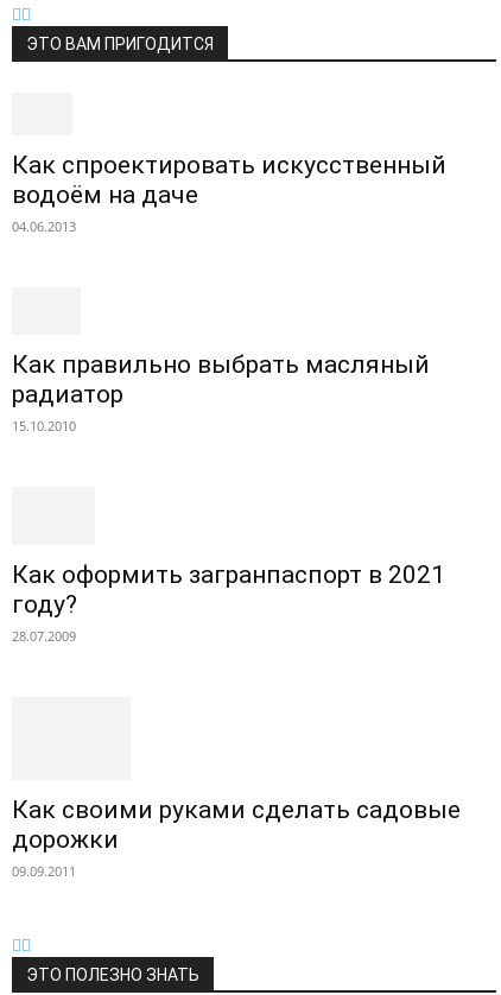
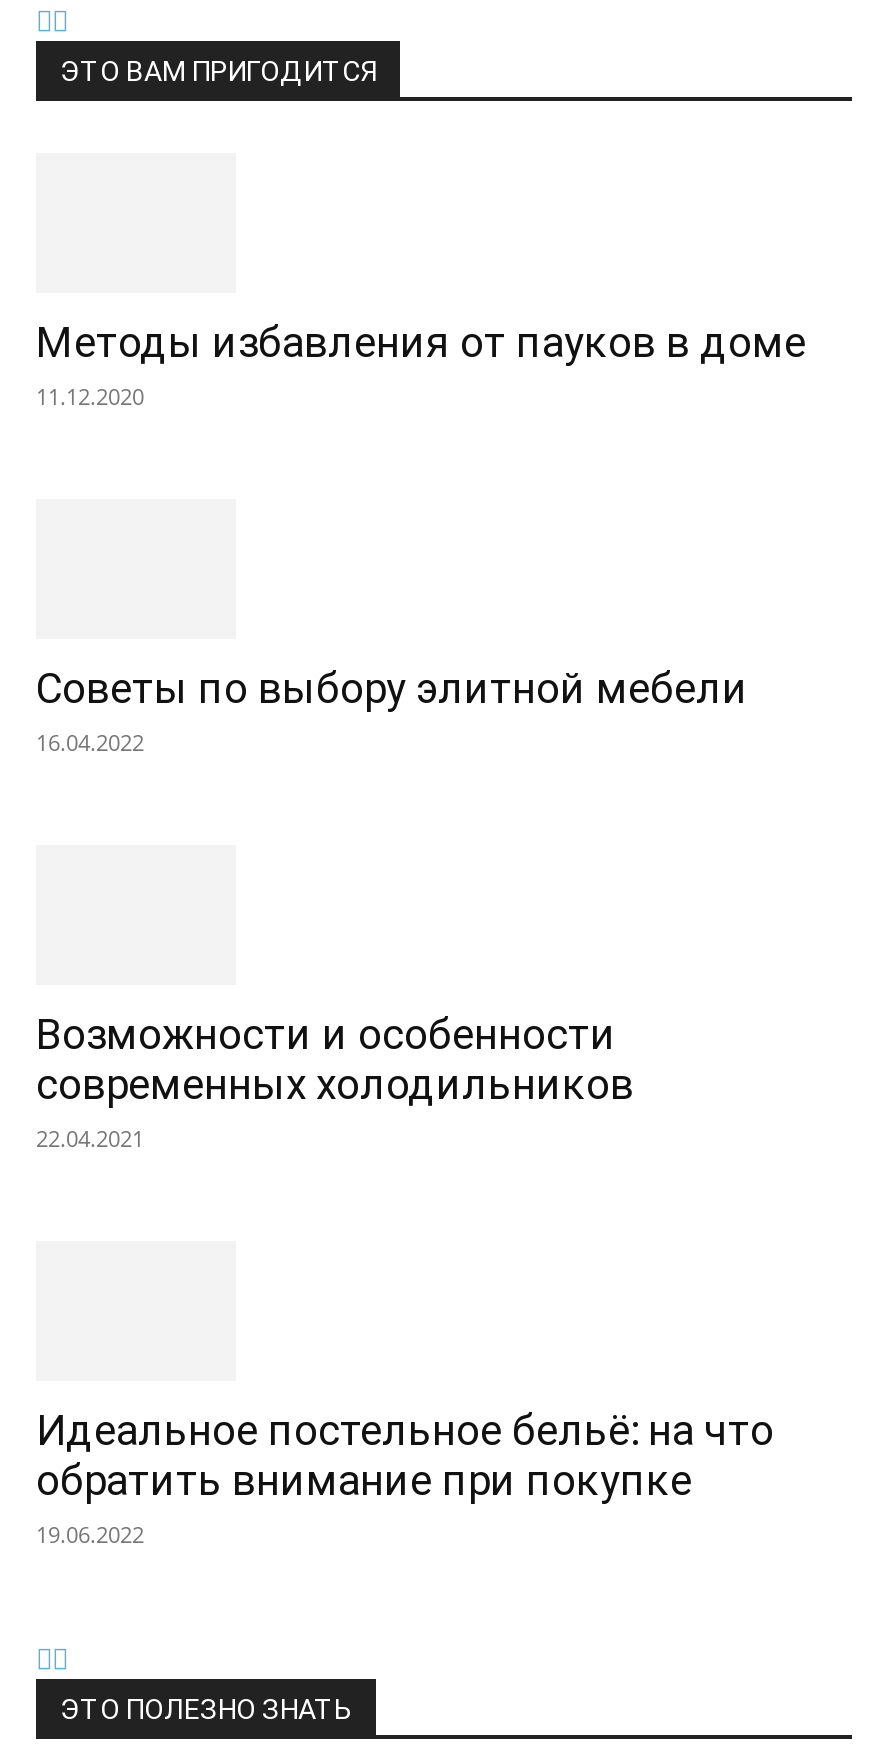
[12,150,446,235] Как спроектировать искусственный | водоём на даче | 04.06.2013 -> [36,319,806,411] Методы избавления от пауков в доме | 11.12.2020
[12,351,430,435] Как правильно выбрать масляный | радиатор | 15.10.2010 -> [36,665,748,757] Советы по выбору элитной мебели | 16.04.2022
[12,561,445,645] Как оформить загранпаспорт в 2021 | году? | 28.07.2009 -> [36,1011,634,1153] Возможности и особенности | современных холодильников | 22.04.2021
[12,796,461,880] Как своими руками сделать садовые | дорожки | 09.09.2011 -> [36,1407,774,1549] Идеальное постельное бельё: на что | обратить внимание при покупке | 19.06.2022

